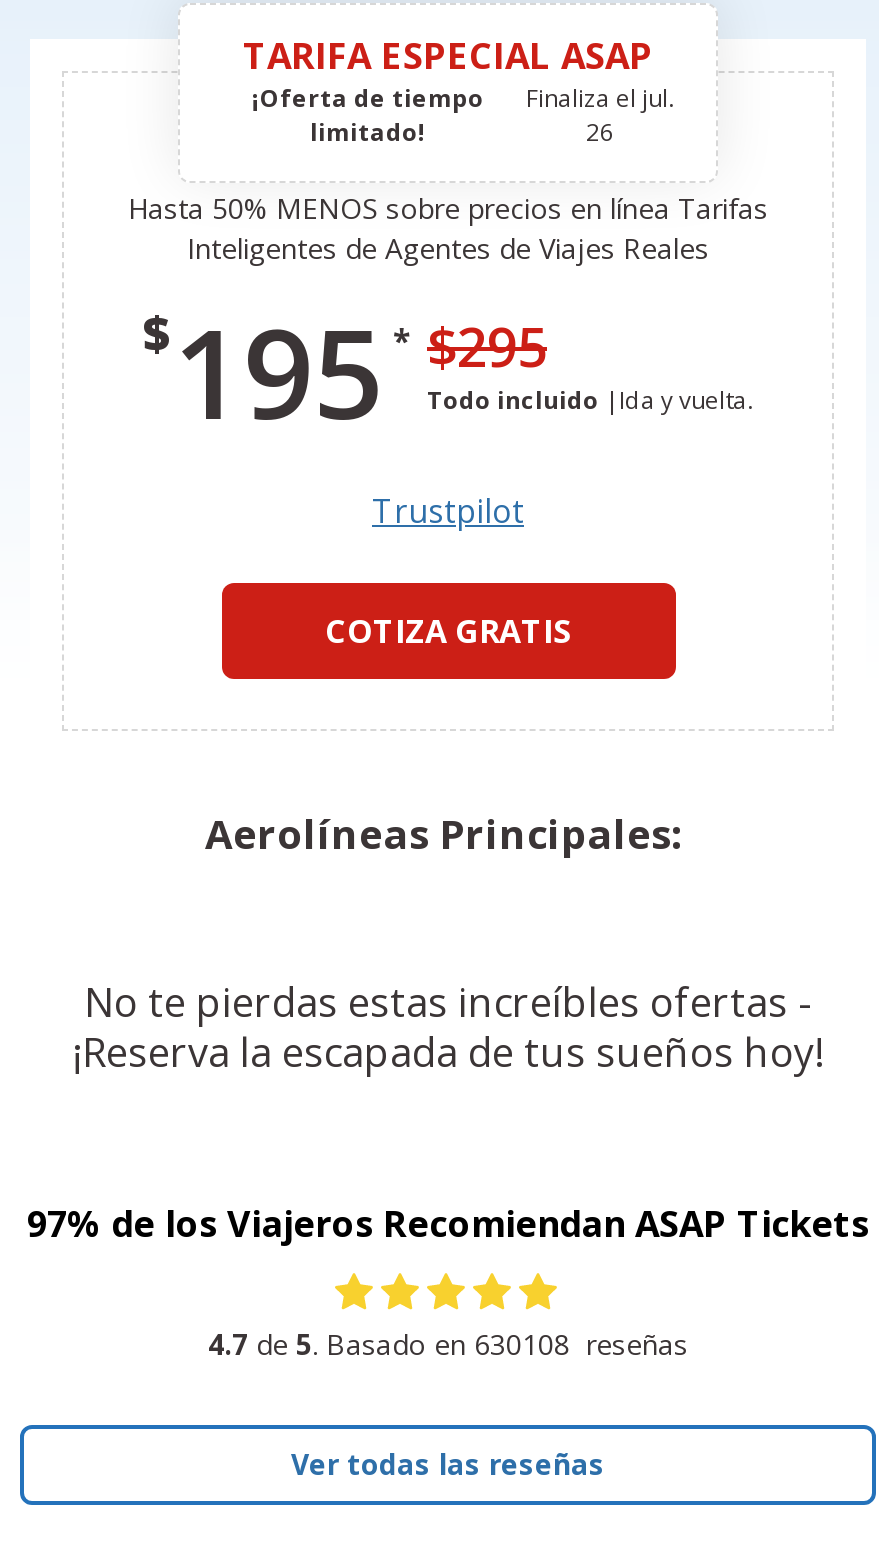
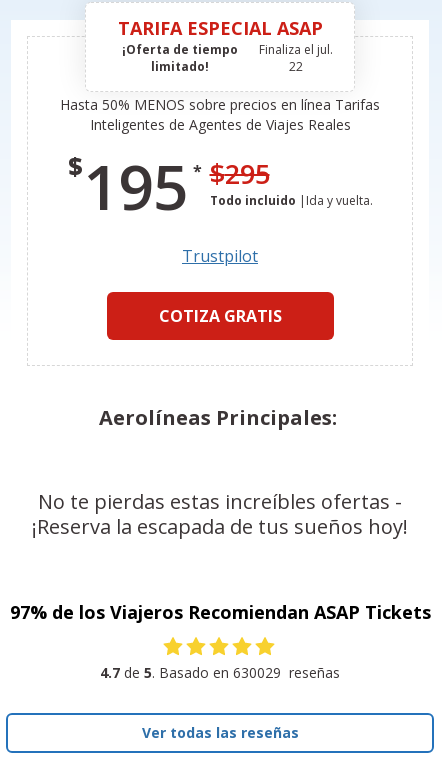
[586,115,614,149] 26 -> [289,58,303,75] 22
[208,1325,688,1363] 4.7 de 5. Basado en 630108 reseñas -> [100,663,340,682] 4.7 de 5. Basado en 630029 reseñas

